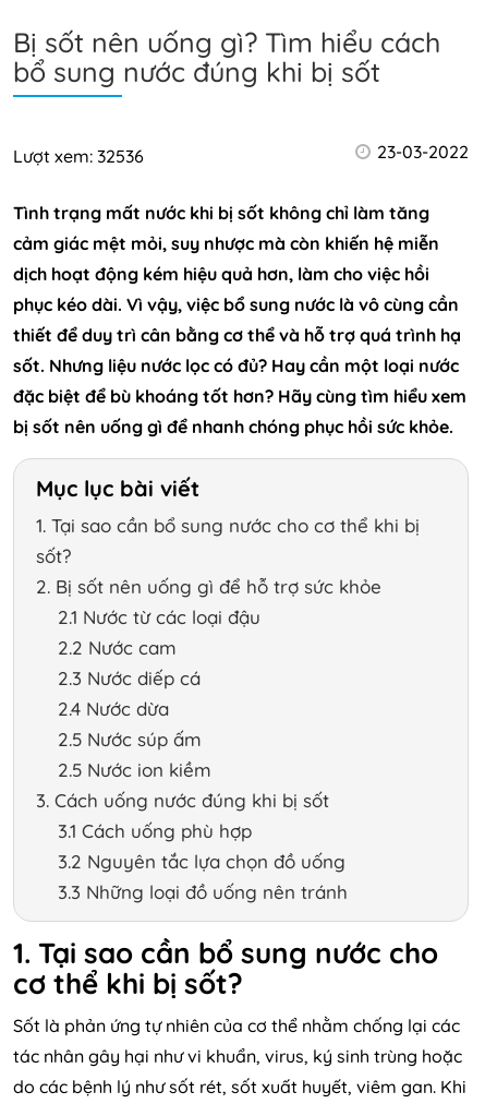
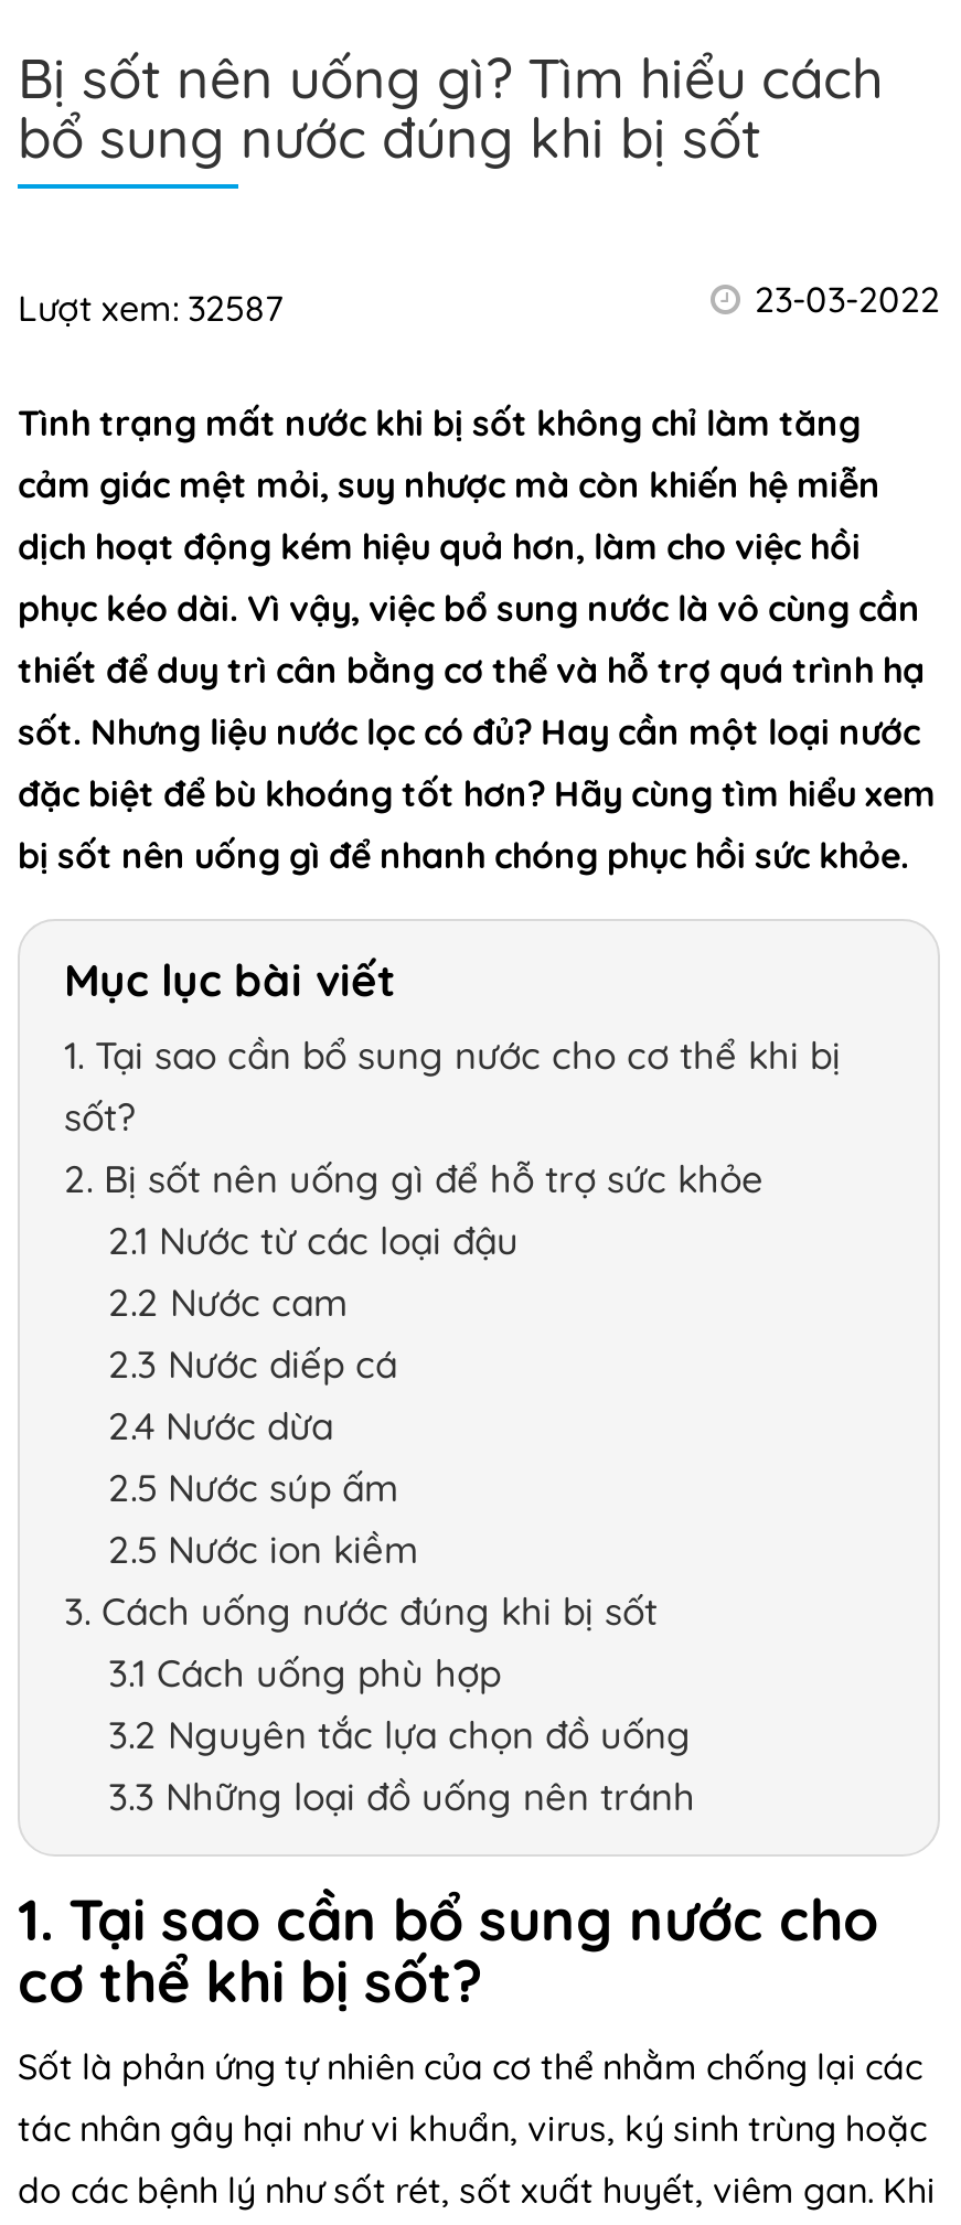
[13,145,144,167] Lượt xem: 32536 -> [18,286,282,330] Lượt xem: 32587

